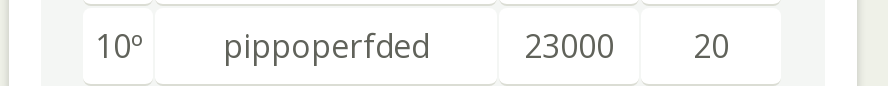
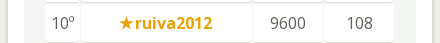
[223,24,729,68] pippoperfded | 23000 | 20 -> [135,12,372,34] ruiva2012 | 9600 | 108

